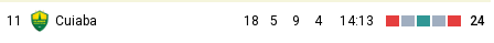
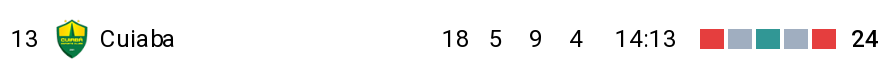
[6,13,22,29] 11 -> [11,25,39,53] 13

